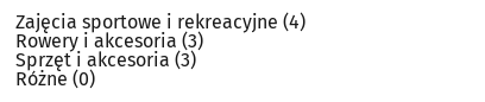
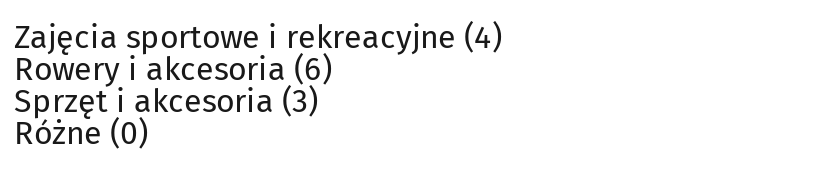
[15,30,203,53] Rowery i akcesoria(3) -> [14,49,332,87] Rowery i akcesoria(6)

